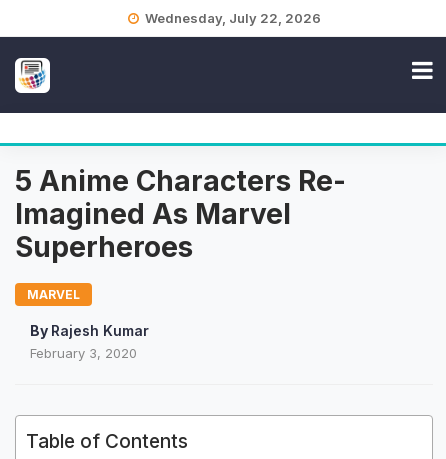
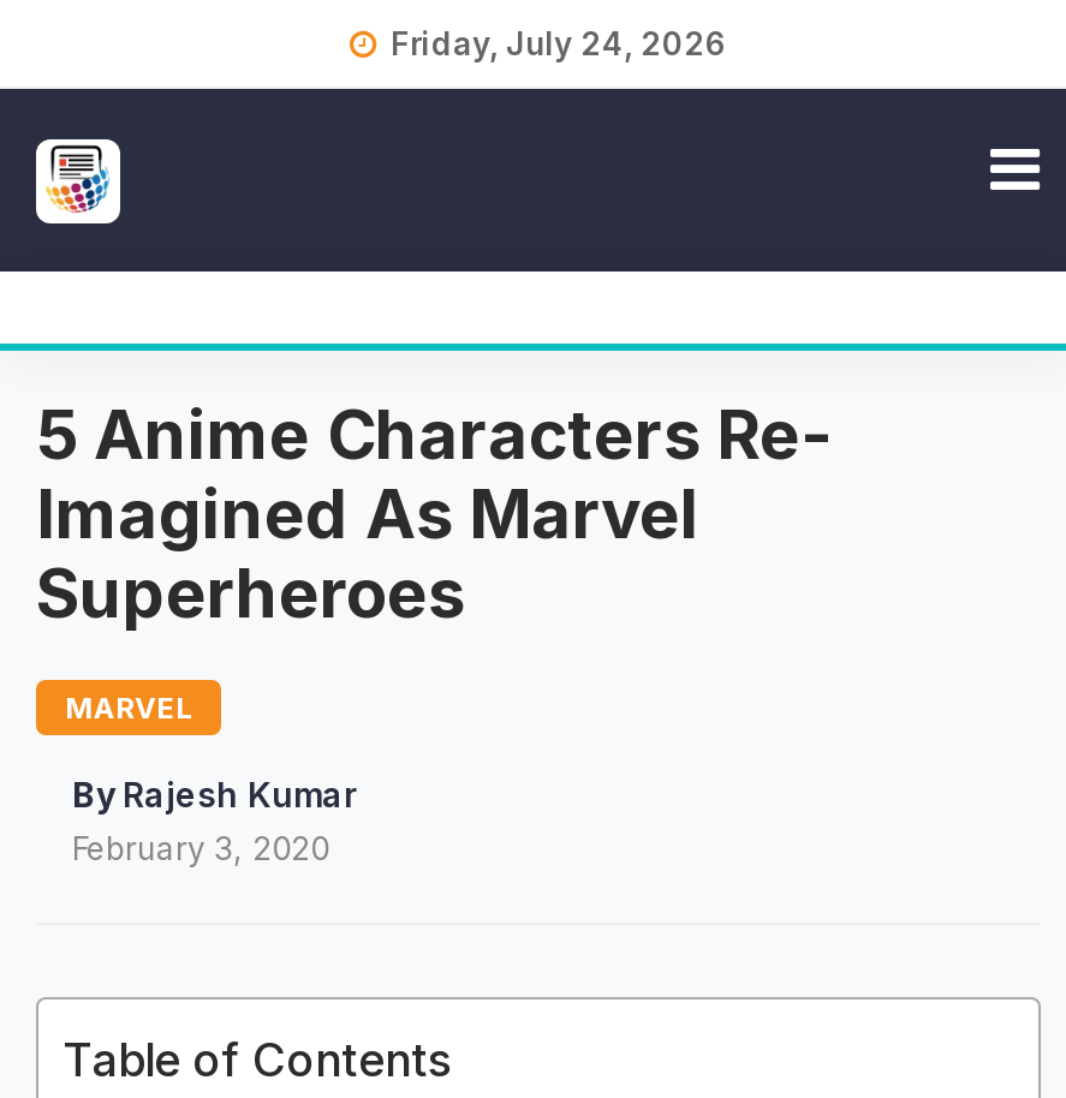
[144,10,320,26] Wednesday, July 22, 2026 -> [391,24,727,62] Friday, July 24, 2026

